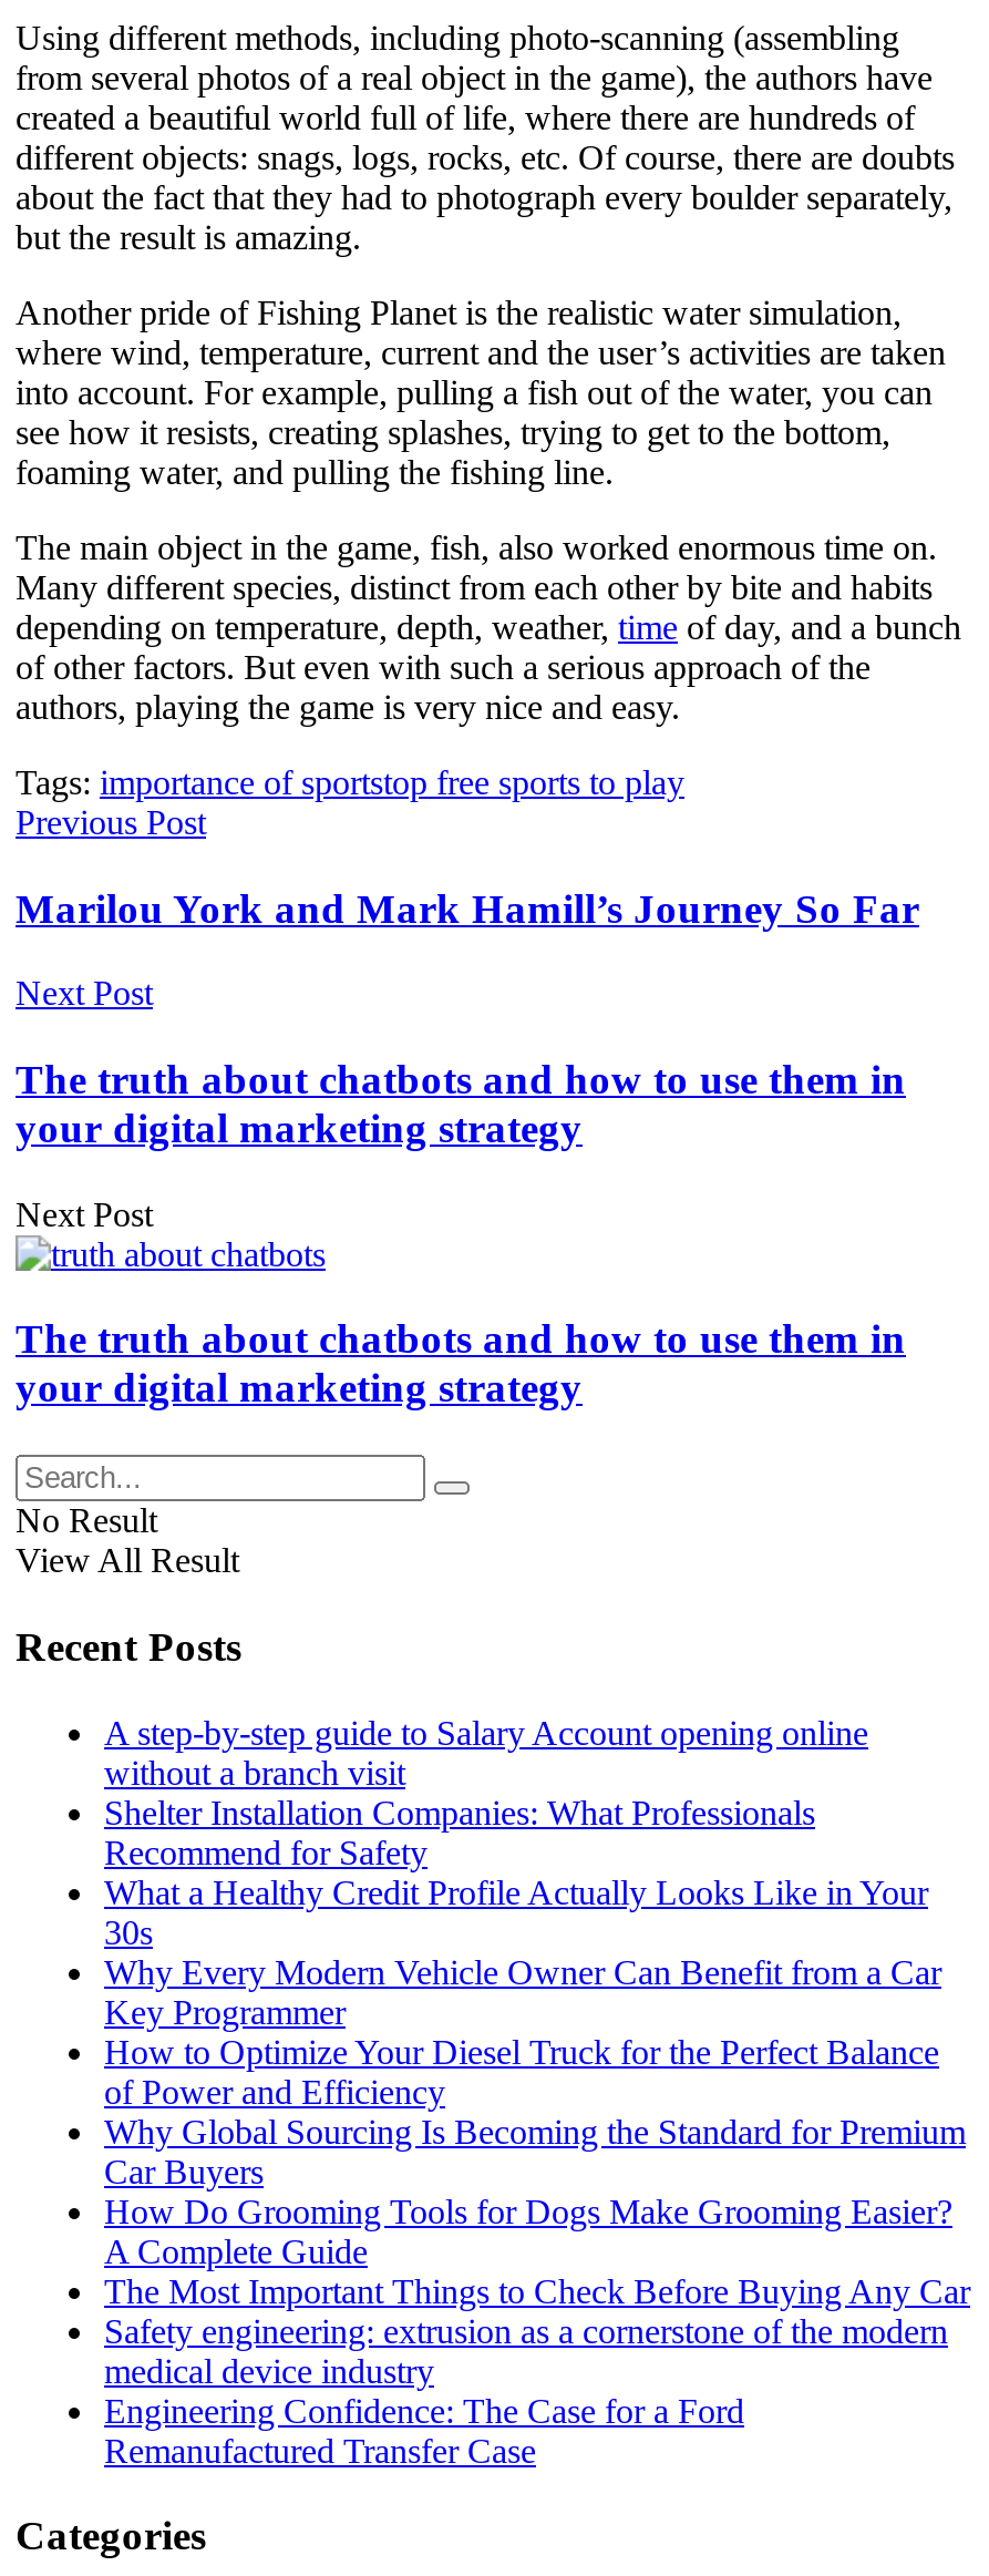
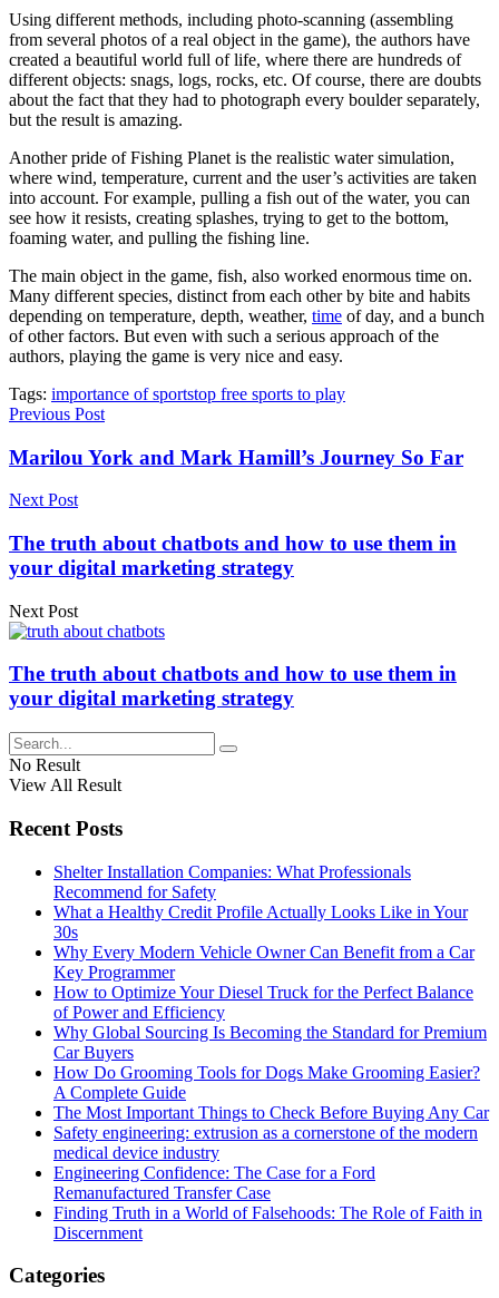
[104,1713,868,1791] A step-by-step guide to Salary Account opening online | without a branch visit -> none
moved [104,1793,970,2469] -> [53,862,489,1202]: Shelter Installation Companies: What Professionals | Recommend for Safety | What a Healthy Credit Profile Actually Looks Like in Your | ... | Engineering Confidence: The Case for a Ford | Remanufactured Transfer Case
none -> [53,1203,482,1242] Finding Truth in a World of Falsehoods: The Role of Faith in | Discernment

